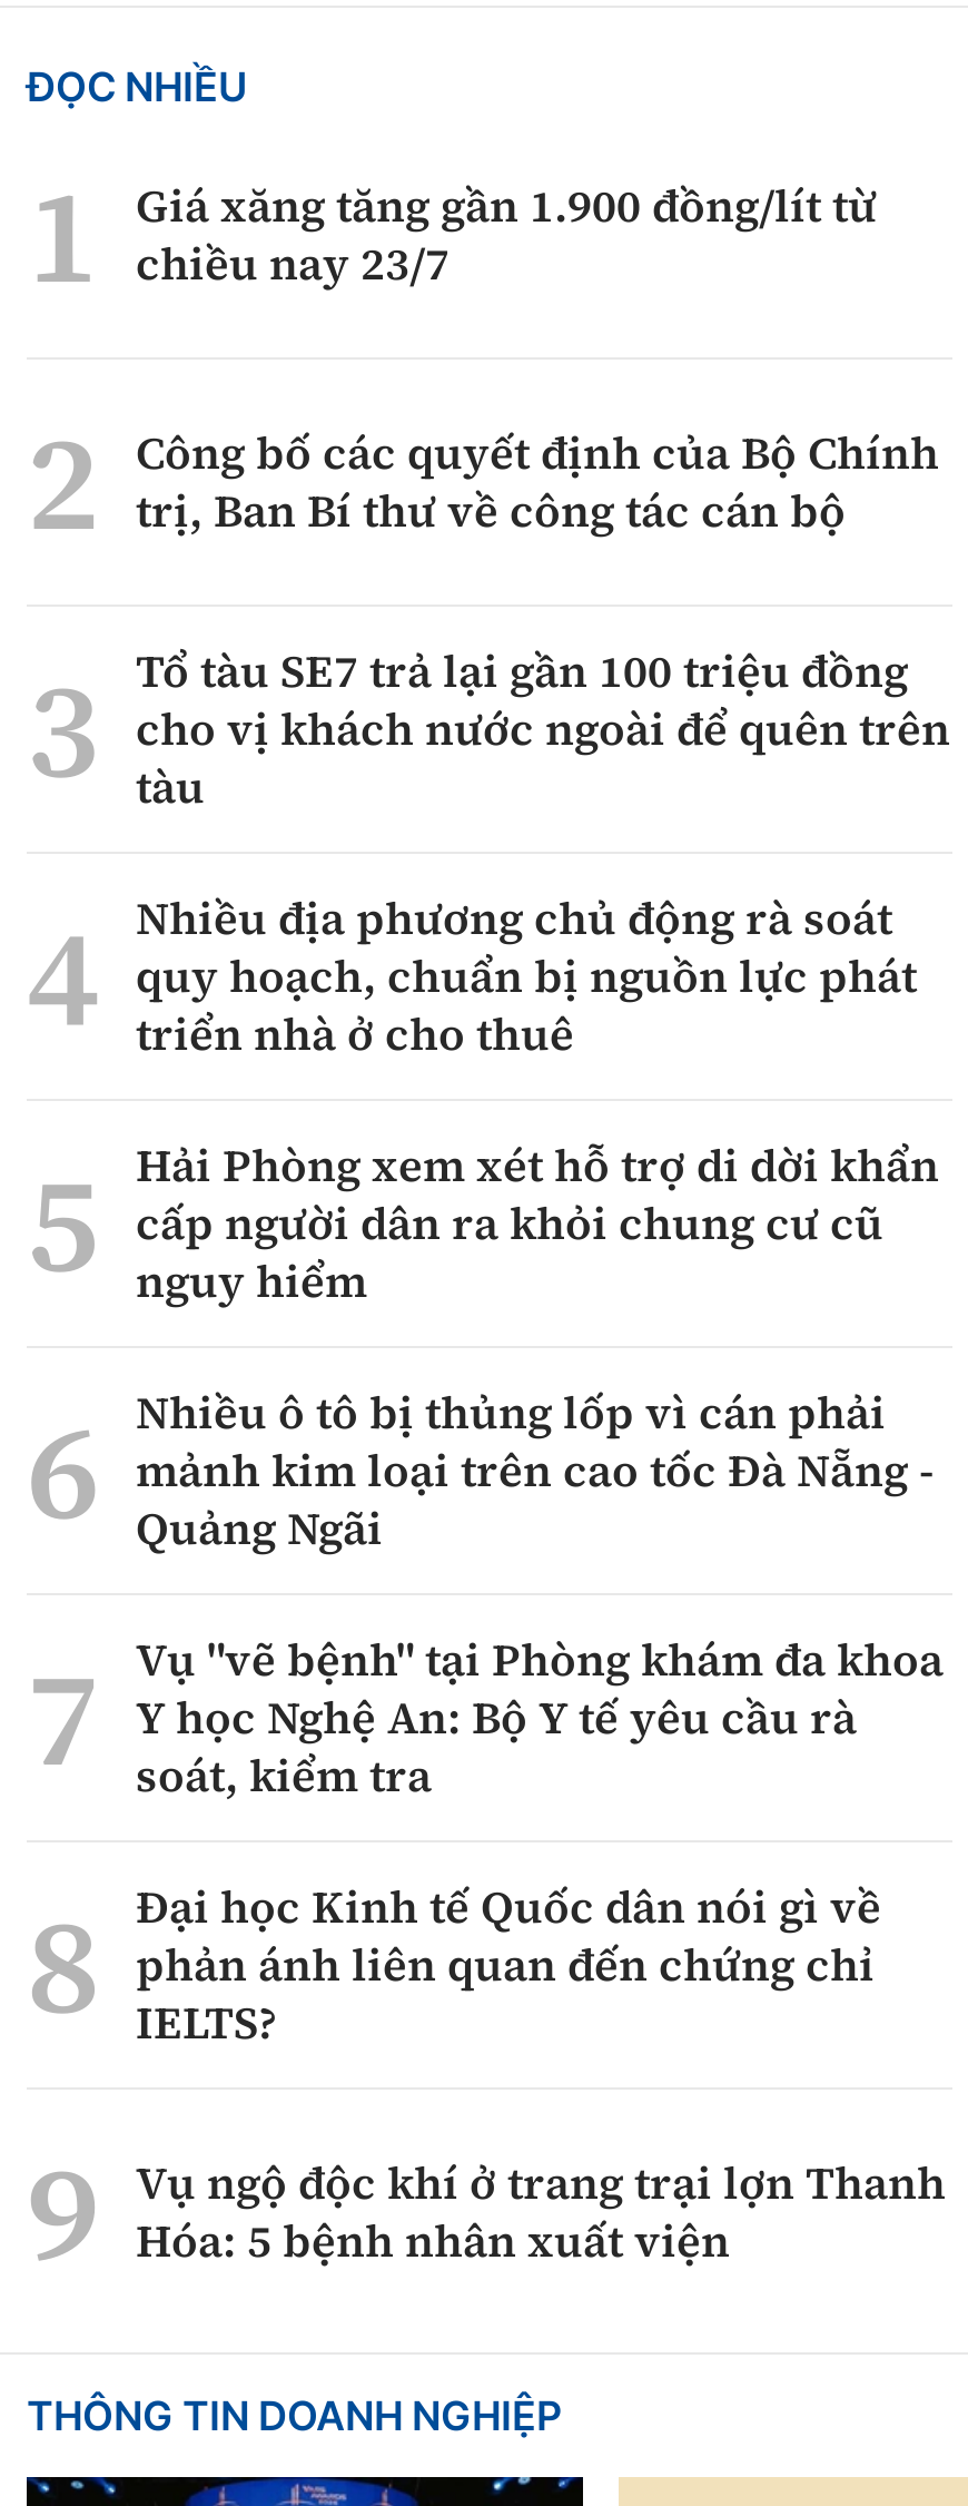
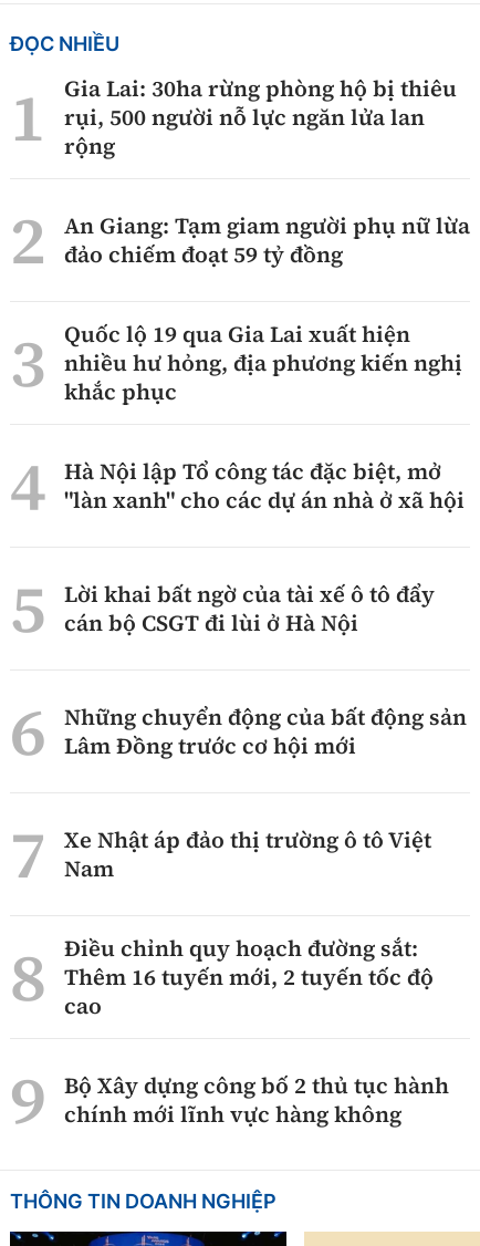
[136,175,877,295] Giá xăng tăng gần 1.900 đồng/lít từ | chiều nay 23/7 -> [64,73,457,162] Gia Lai: 30ha rừng phòng hộ bị thiêu | rụi, 500 người nỗ lực ngăn lửa lan | rộng
[136,422,939,543] Công bố các quyết định của Bộ Chính | trị, Ban Bí thư về công tác cán bộ -> [64,210,470,270] An Giang: Tạm giam người phụ nữ lừa | đảo chiếm đoạt 59 tỷ đồng
[136,641,950,819] Tổ tàu SE7 trả lại gần 100 triệu đồng | cho vị khách nước ngoài để quên trên | tàu -> [64,319,462,407] Quốc lộ 19 qua Gia Lai xuất hiện | nhiều hư hỏng, địa phương kiến nghị | khắc phục
[136,888,917,1066] Nhiều địa phương chủ động rà soát | quy hoạch, chuẩn bị nguồn lực phát | triển nhà ở cho thuê -> [64,456,465,516] Hà Nội lập Tổ công tác đặc biệt, mở | "làn xanh" cho các dự án nhà ở xã hội
[136,1135,939,1313] Hải Phòng xem xét hỗ trợ di dời khẩn | cấp người dân ra khỏi chung cư cũ | nguy hiểm -> [64,579,435,639] Lời khai bất ngờ của tài xế ô tô đẩy | cán bộ CSGT đi lùi ở Hà Nội
[136,1382,935,1560] Nhiều ô tô bị thủng lốp vì cán phải | mảnh kim loại trên cao tốc Đà Nẵng - | Quảng Ngãi -> [64,702,467,762] Những chuyển động của bất động sản | Lâm Đồng trước cơ hội mới
[136,1629,944,1807] Vụ "vẽ bệnh" tại Phòng khám đa khoa | Y học Nghệ An: Bộ Y tế yêu cầu rà | soát, kiểm tra -> [64,825,431,884] Xe Nhật áp đảo thị trường ô tô Việt | Nam
[136,1876,881,2054] Đại học Kinh tế Quốc dân nói gì về | phản ánh liên quan đến chứng chỉ | IELTS? -> [64,933,434,1022] Điều chỉnh quy hoạch đường sắt: | Thêm 16 tuyến mới, 2 tuyến tốc độ | cao
[136,2152,946,2273] Vụ ngộ độc khí ở trang trại lợn Thanh | Hóa: 5 bệnh nhân xuất viện -> [64,1070,449,1130] Bộ Xây dựng công bố 2 thủ tục hành | chính mới lĩnh vực hàng không

